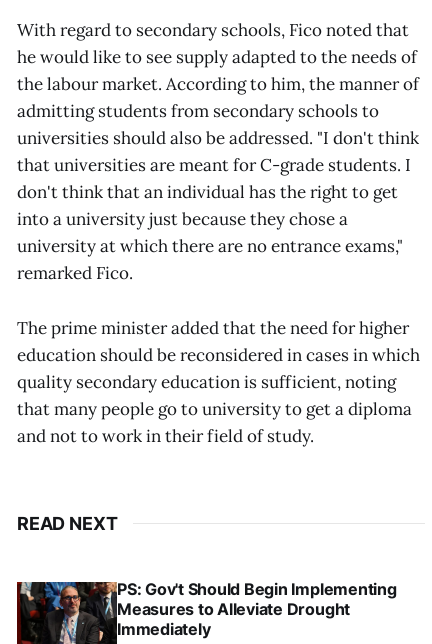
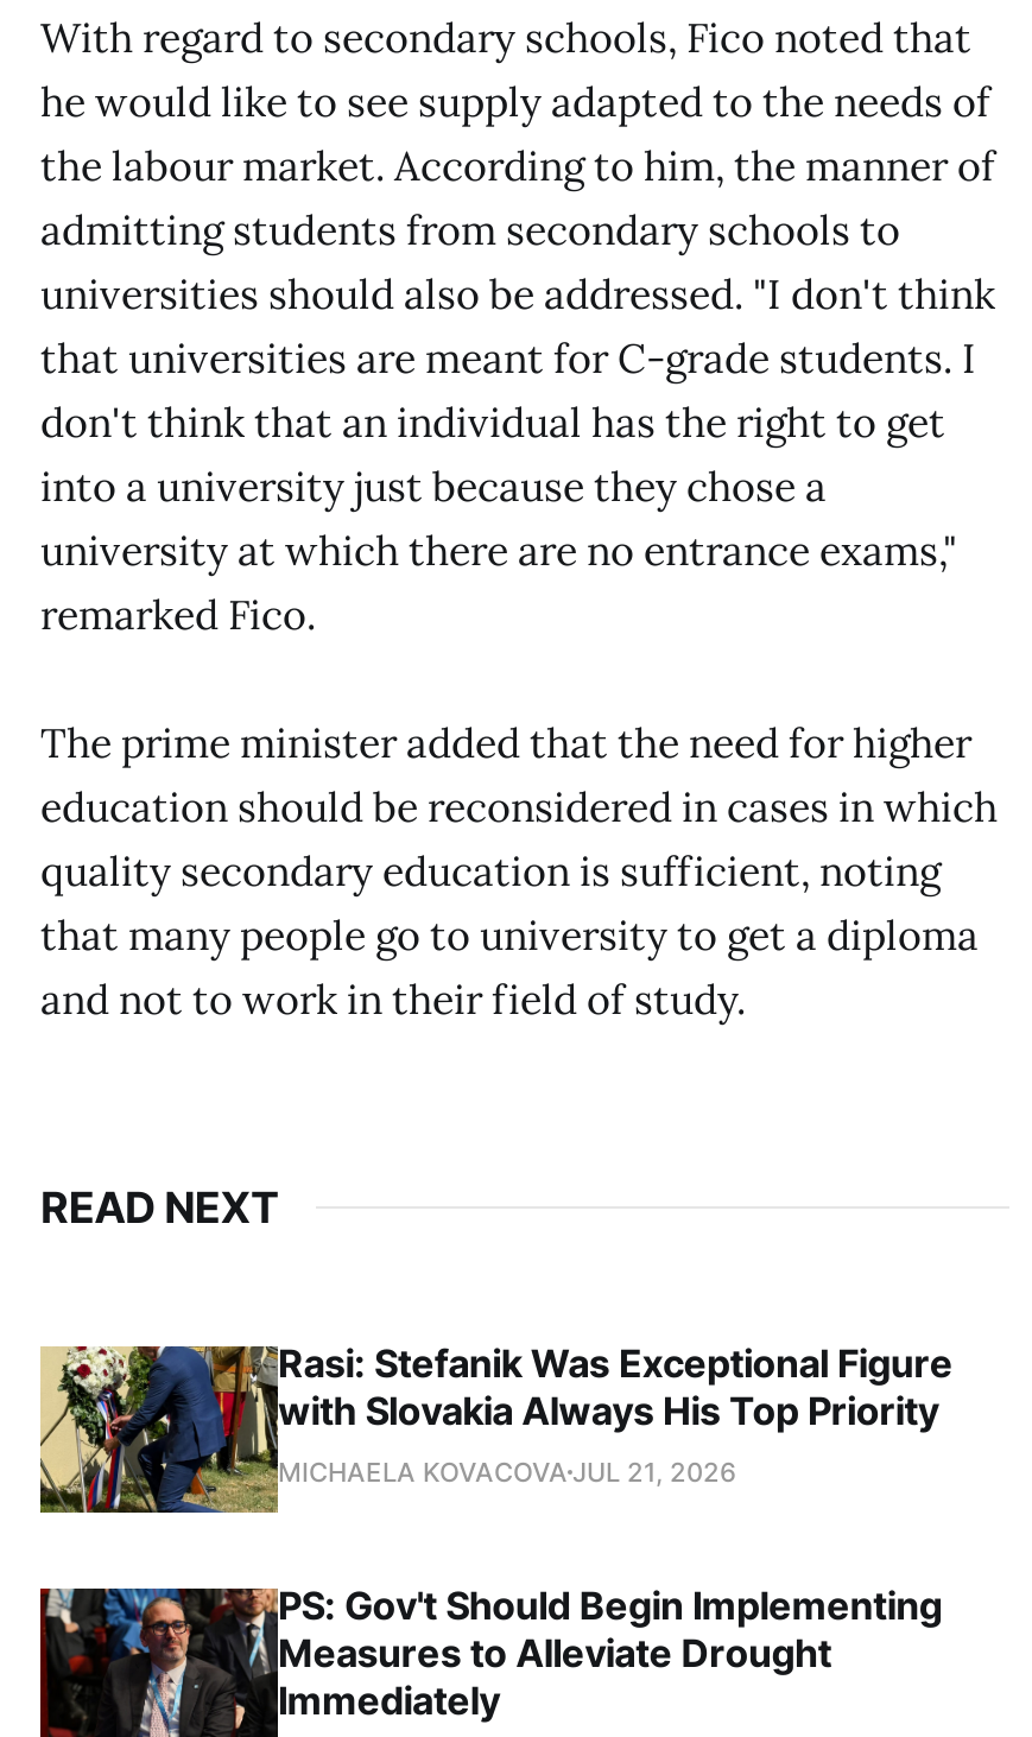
none -> [38,1339,953,1516] [image] | Rasi: Stefanik Was Exceptional Figure | with Slovakia Always His Top Priority | MICHAELA KOVACOVA JUL 21, 2026

